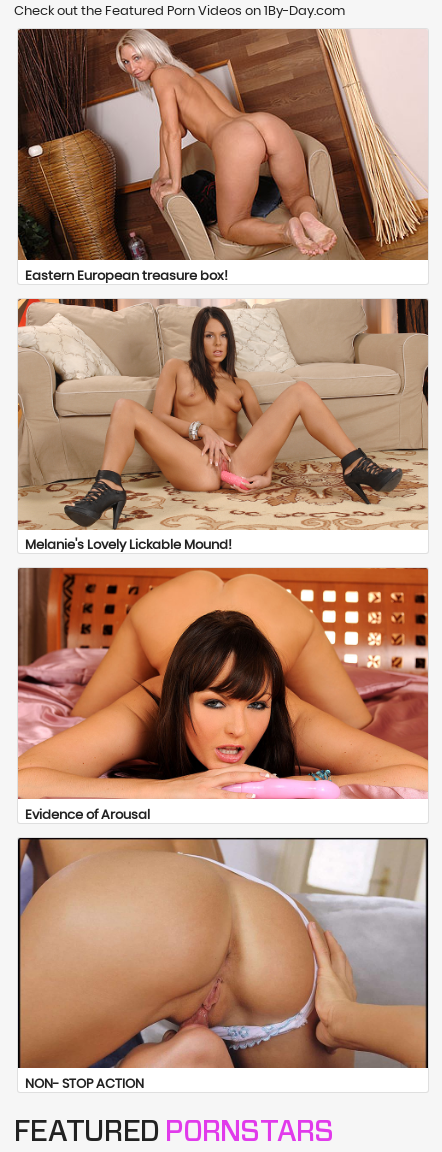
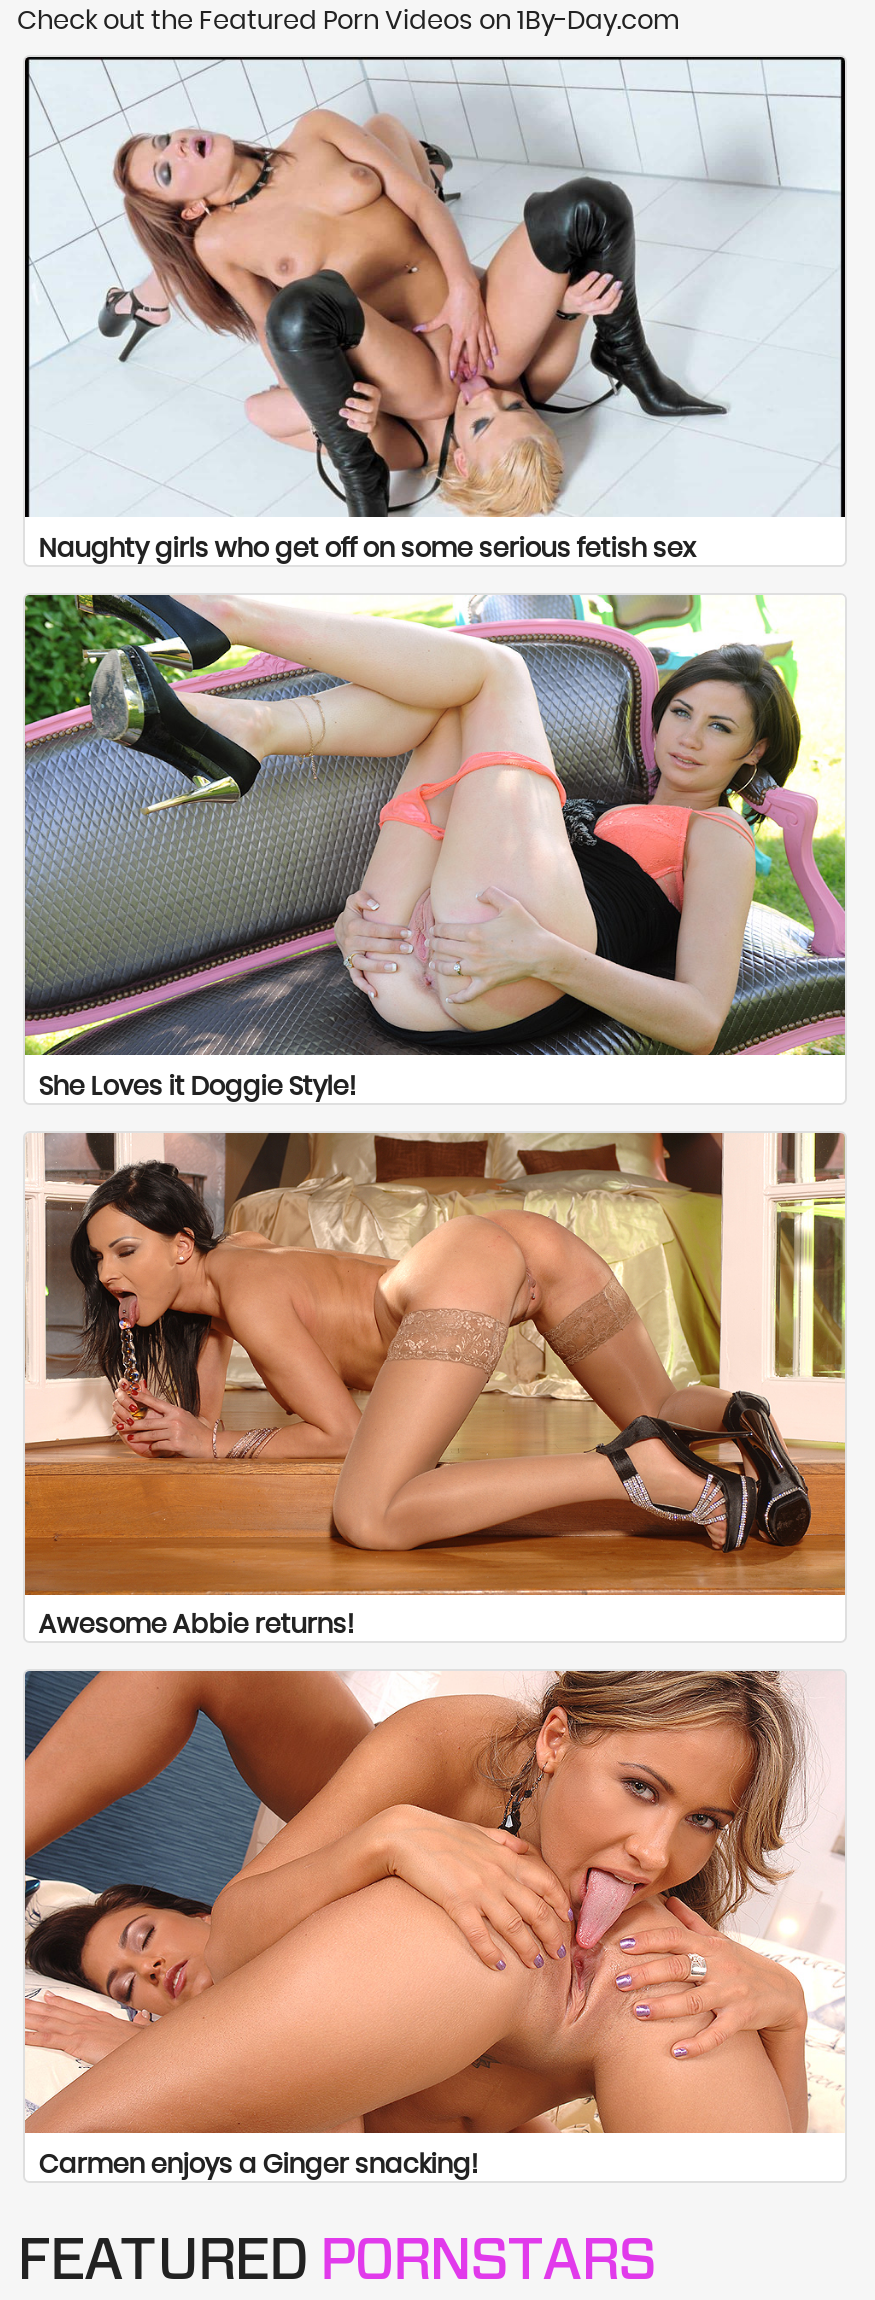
[17,28,429,283] [image] | Eastern European treasure box! -> [23,55,847,563] [image] | Naughty girls who get off on some serious fetish sex
[17,298,429,552] [image] | Melanie's Lovely Lickable Mound! -> [23,593,847,1101] [image] | She Loves it Doggie Style!
[17,567,429,821] [image] | Evidence of Arousal -> [25,1131,847,1640] [image] | Awesome Abbie returns!
[17,837,429,1091] [image] | NON- STOP ACTION -> [23,1669,845,2178] [image] | Carmen enjoys a Ginger snacking!

